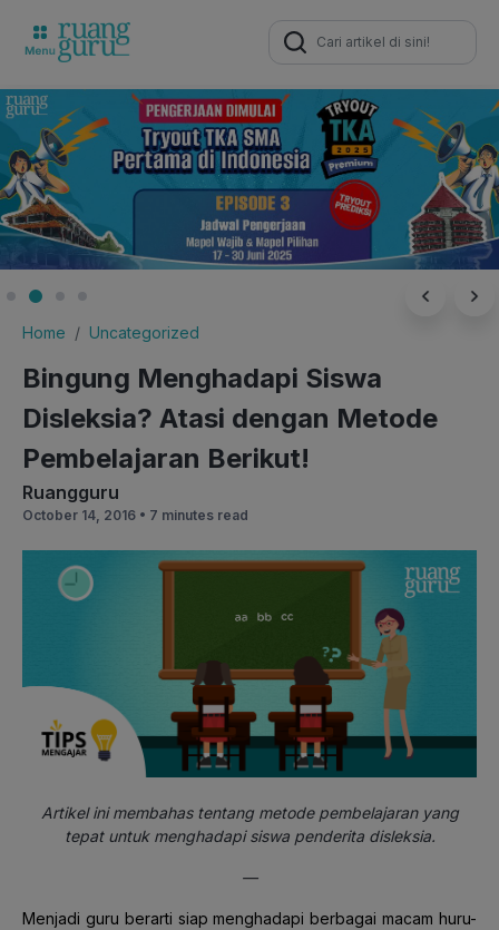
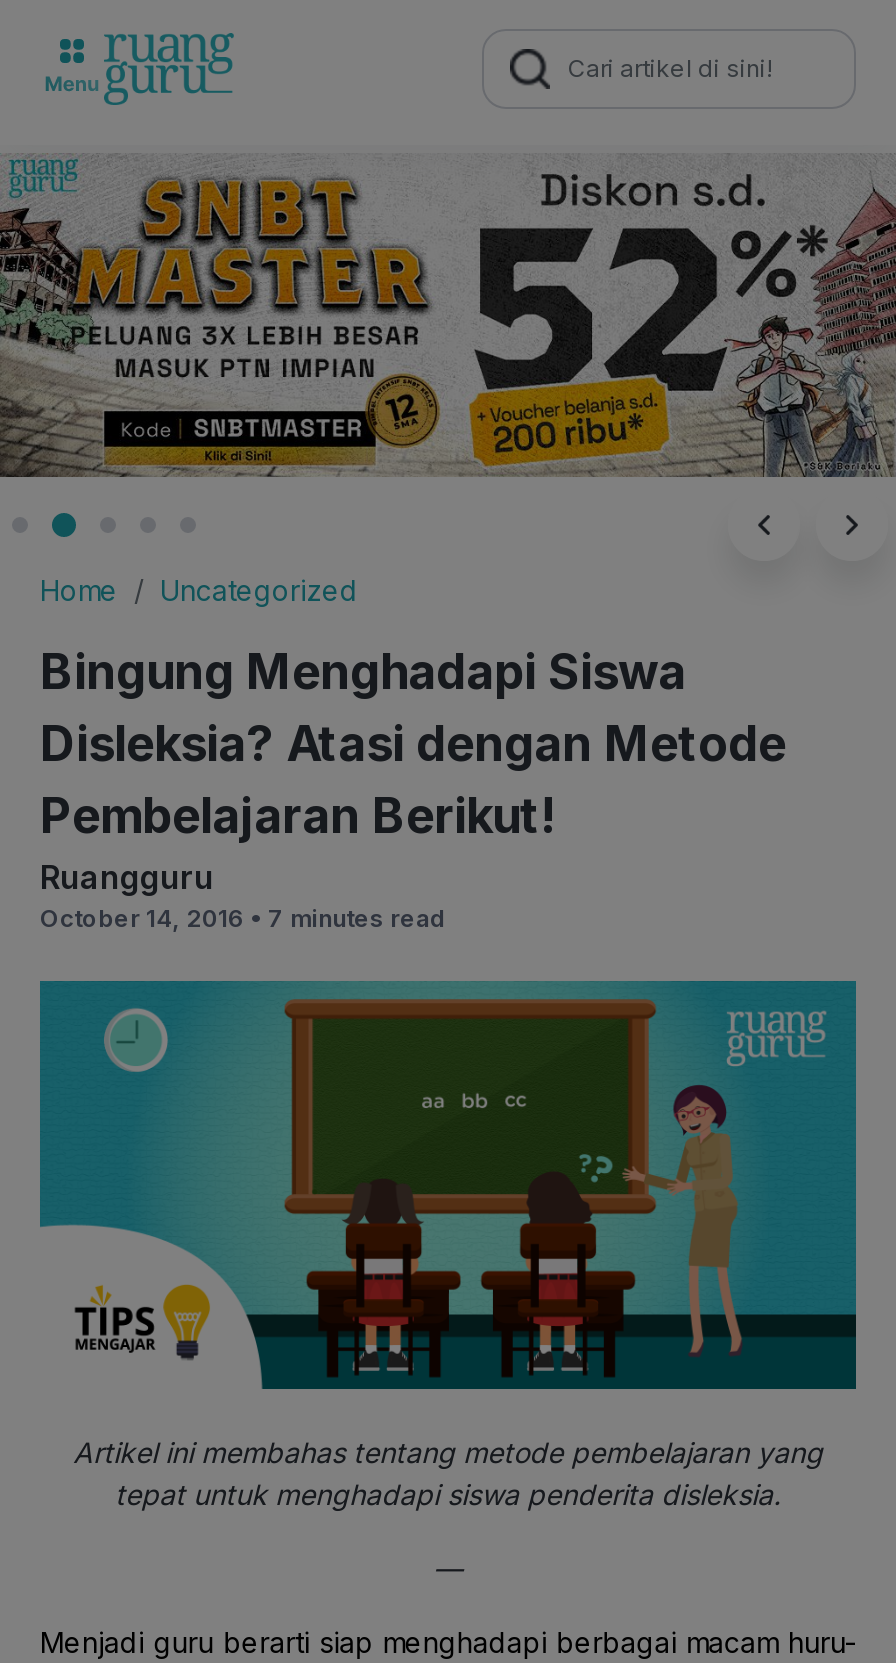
[3,88,496,271] [image] -> [6,153,890,479] [image]

